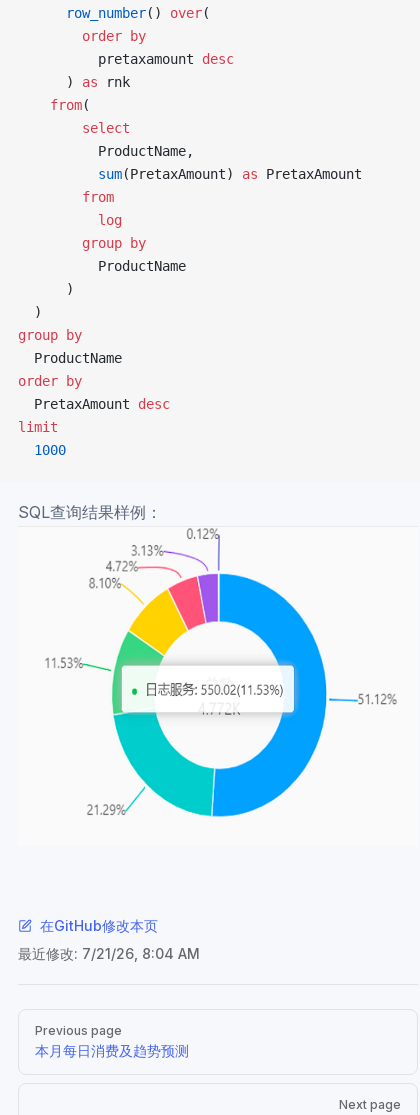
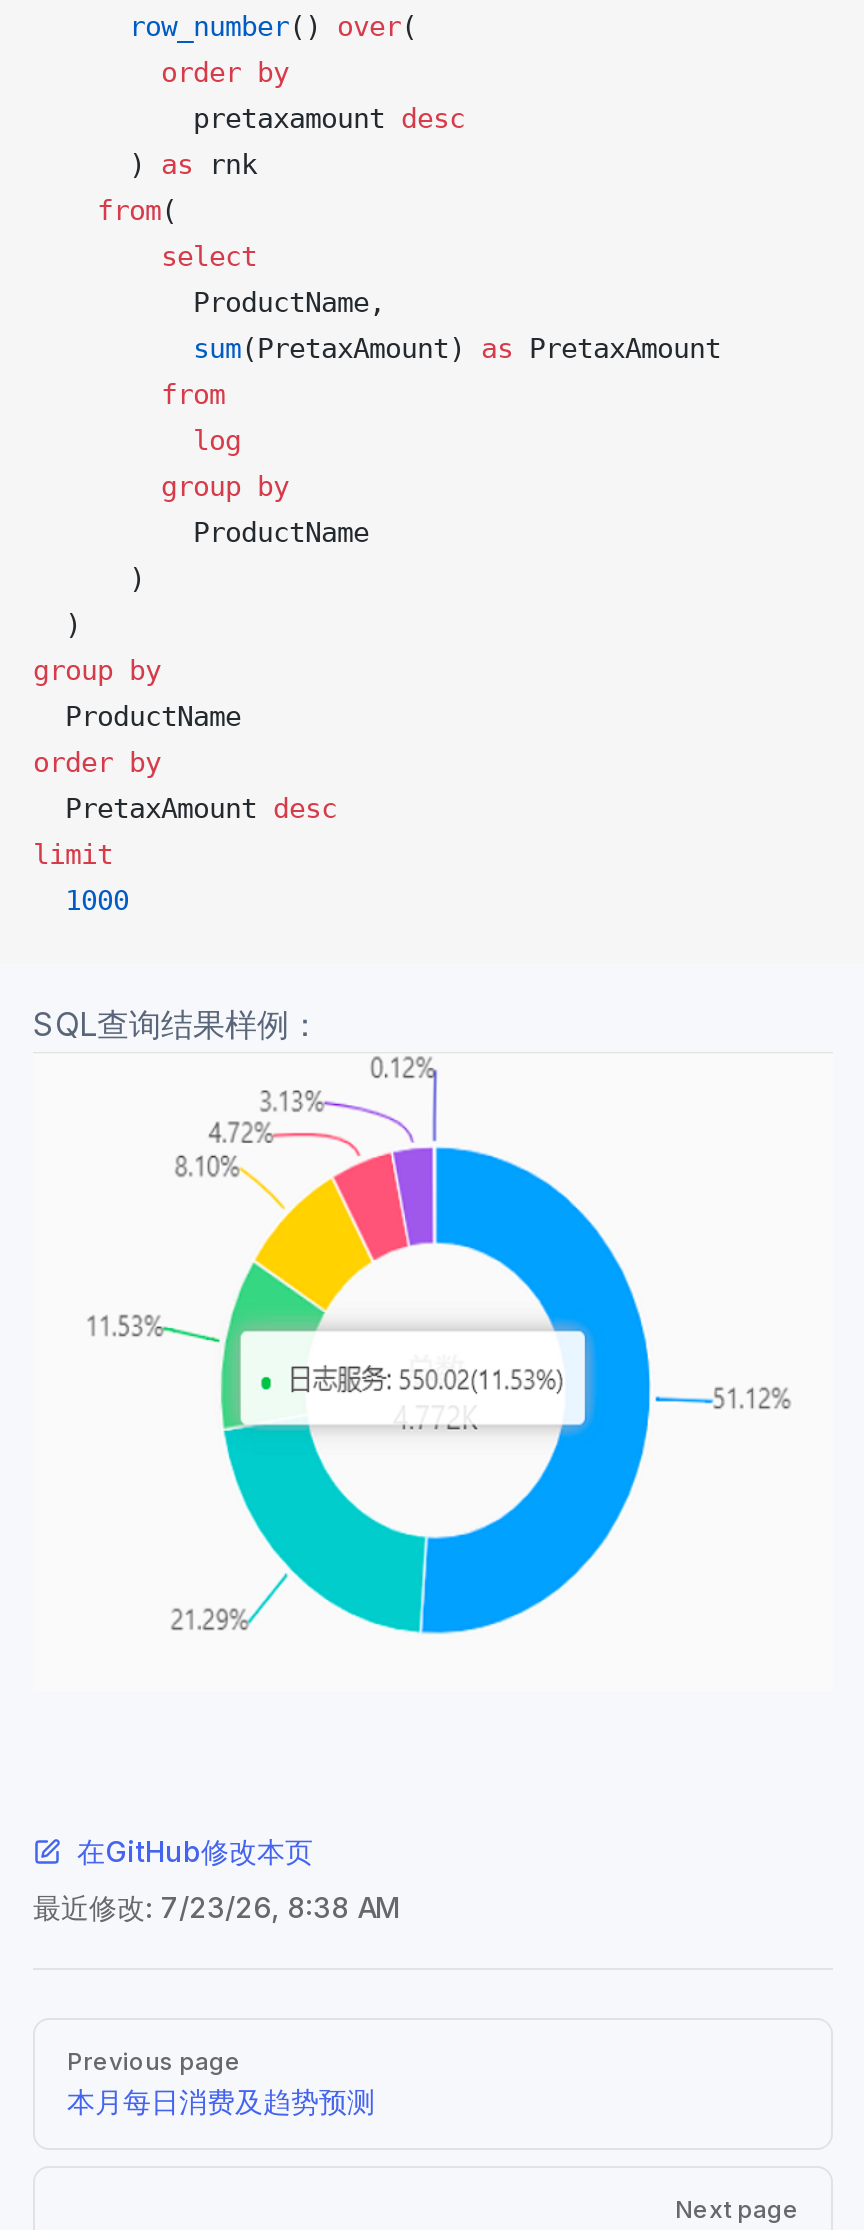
[18,945,200,962] 最近修改: 7/21/26, 8:04 AM -> [33,1890,401,1924] 最近修改: 7/23/26, 8:38 AM

